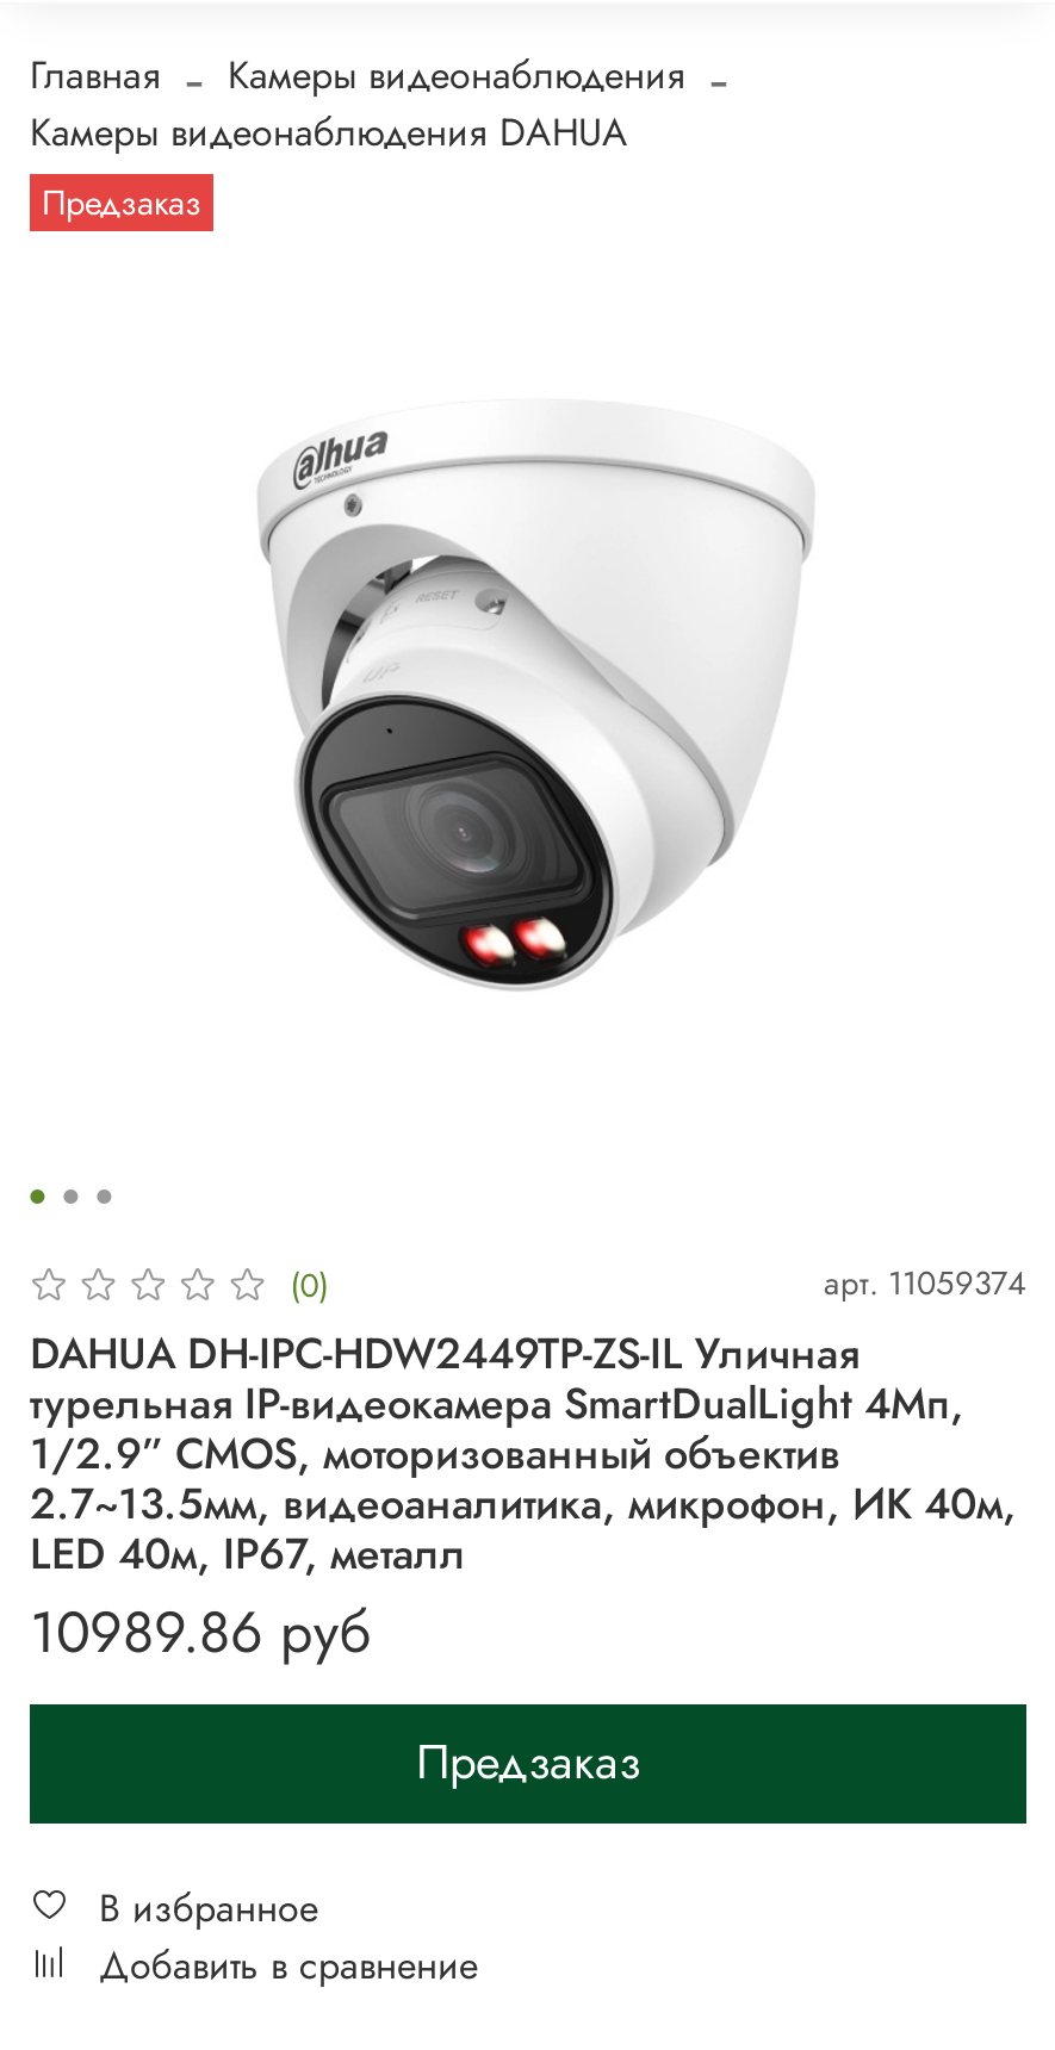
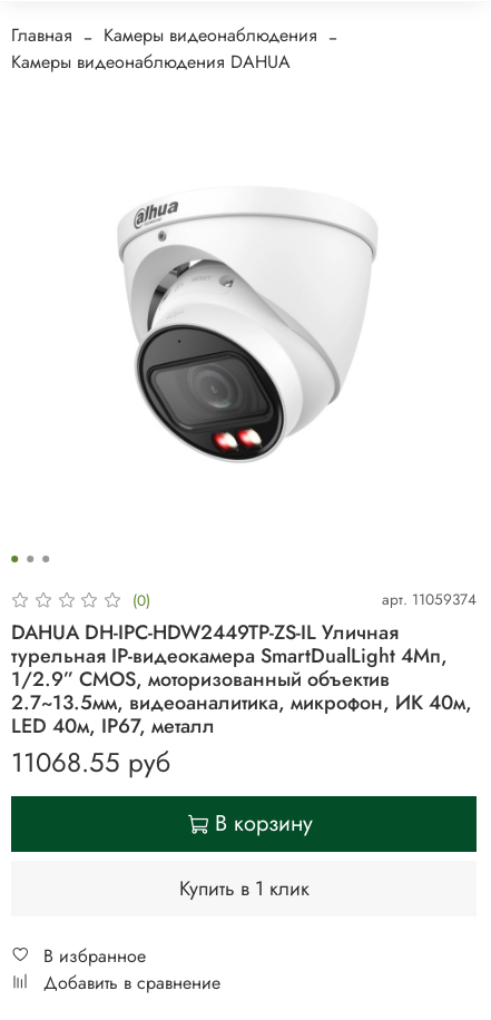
[42,179,201,226] Предзаказ -> none
[30,1589,640,1797] 10989.86 руб | Предзаказ -> [11,743,312,903] 11068.55 руб | В корзину | Купить в 1 клик

